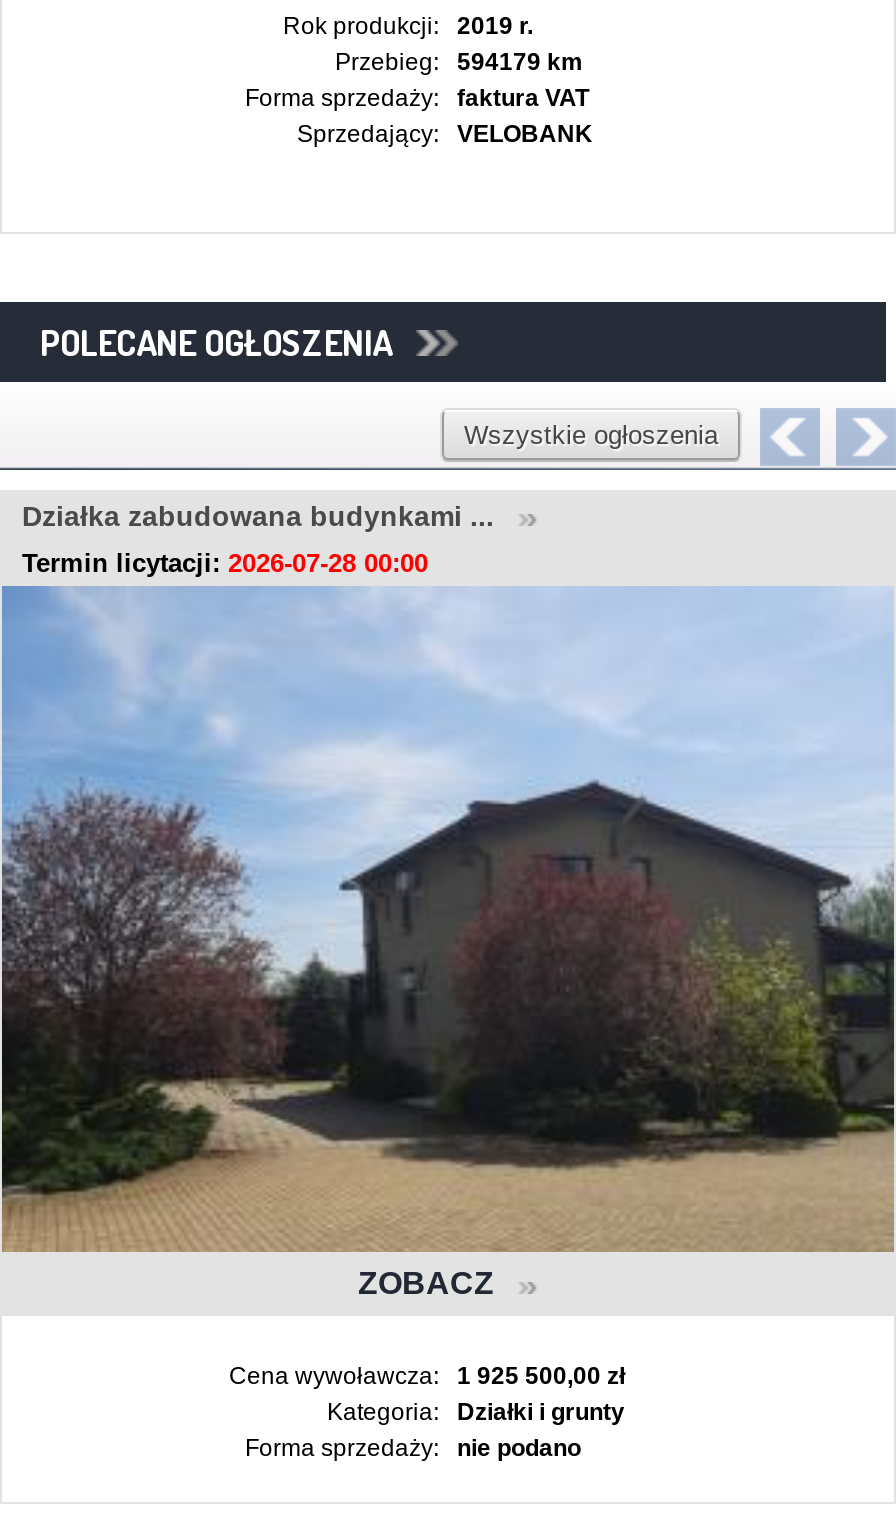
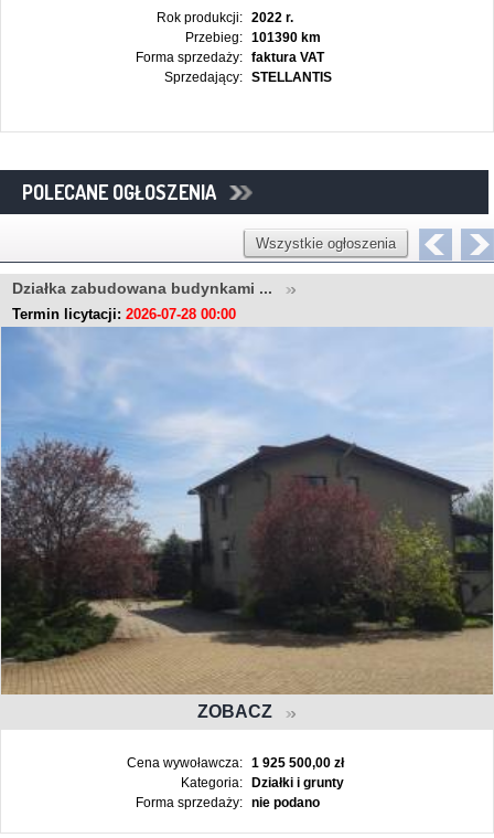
[283,11,533,39] Rok produkcji: 2019 r. -> [156,10,294,25] Rok produkcji: 2022 r.
[335,47,583,75] Przebieg: 594179 km -> [185,29,321,45] Przebieg: 101390 km
[457,119,593,147] VELOBANK -> [252,69,332,85] STELLANTIS

